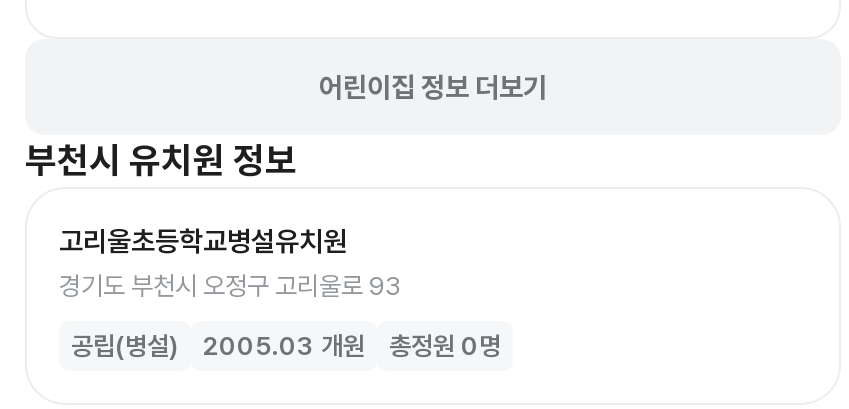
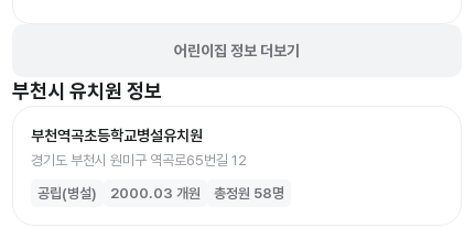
[59,225,401,301] 고리울초등학교병설유치원 | 경기도 부천시 오정구 고리울로 93 -> [31,127,247,169] 부천역곡초등학교병설유치원 | 경기도 부천시 원미구 역곡로65번길 12
[203,331,501,361] 2005.03 개원 | 총정원 0명 -> [110,185,284,202] 2000.03 개원 | 총정원 58명

